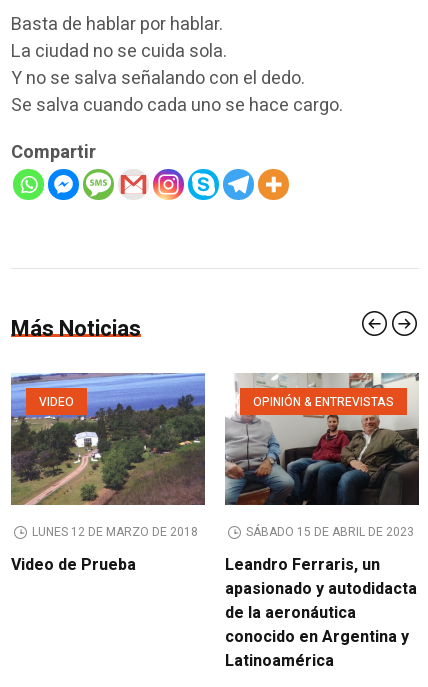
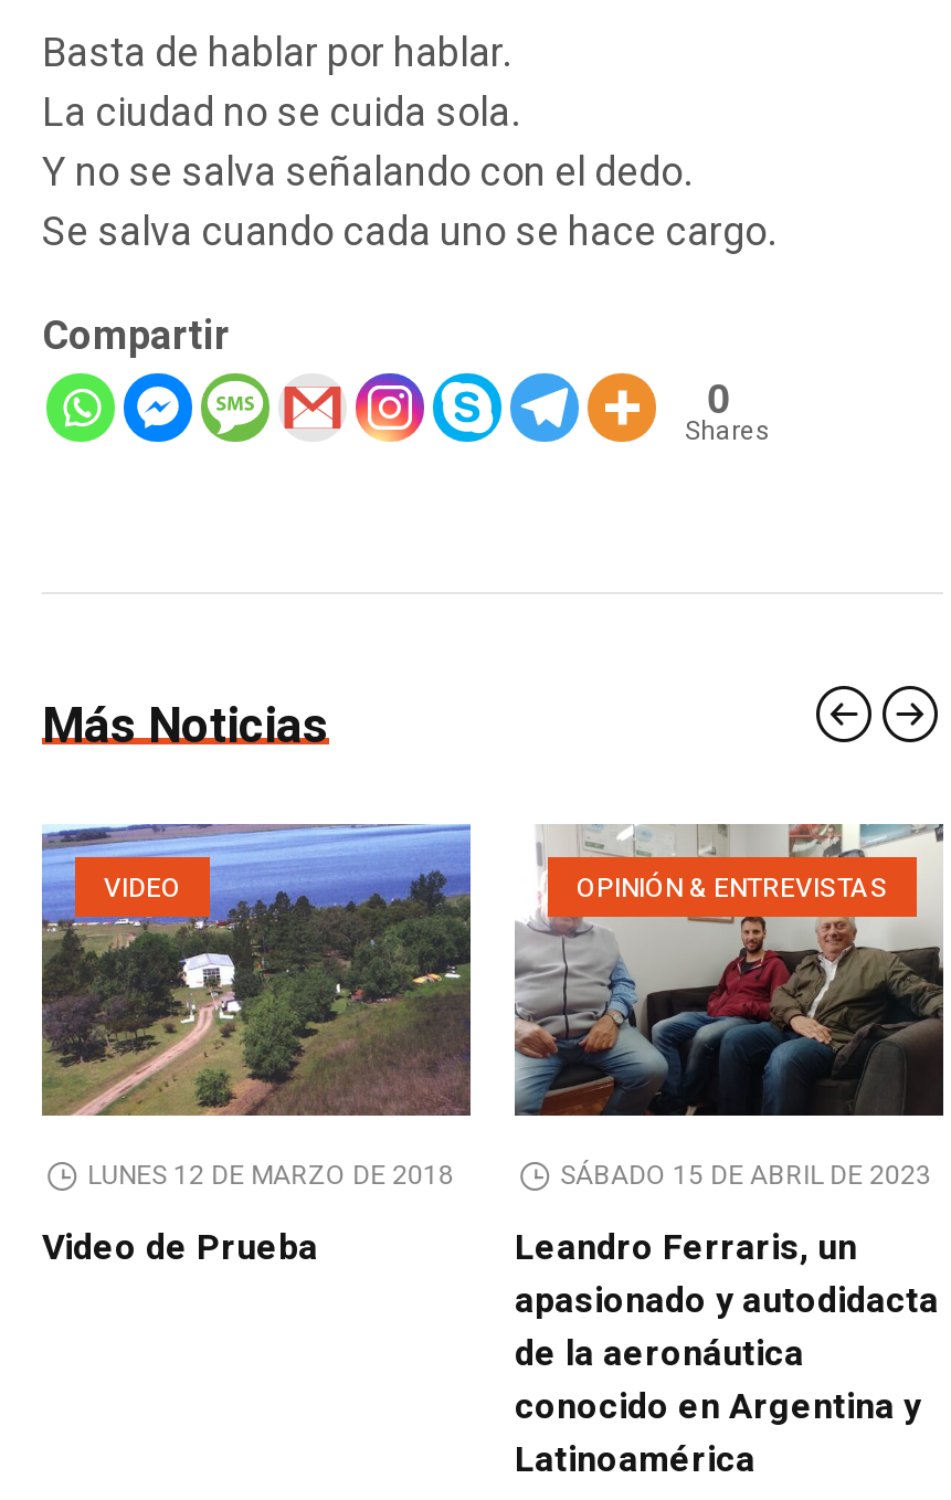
none -> [685,375,769,450] 0 | Shares

